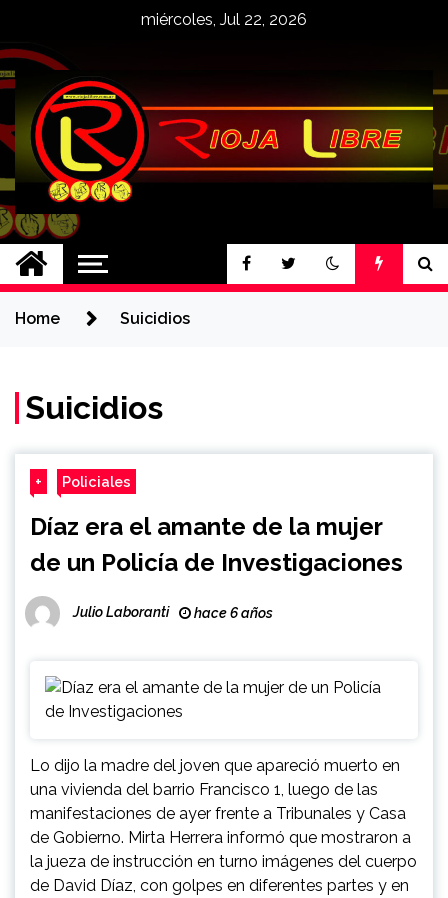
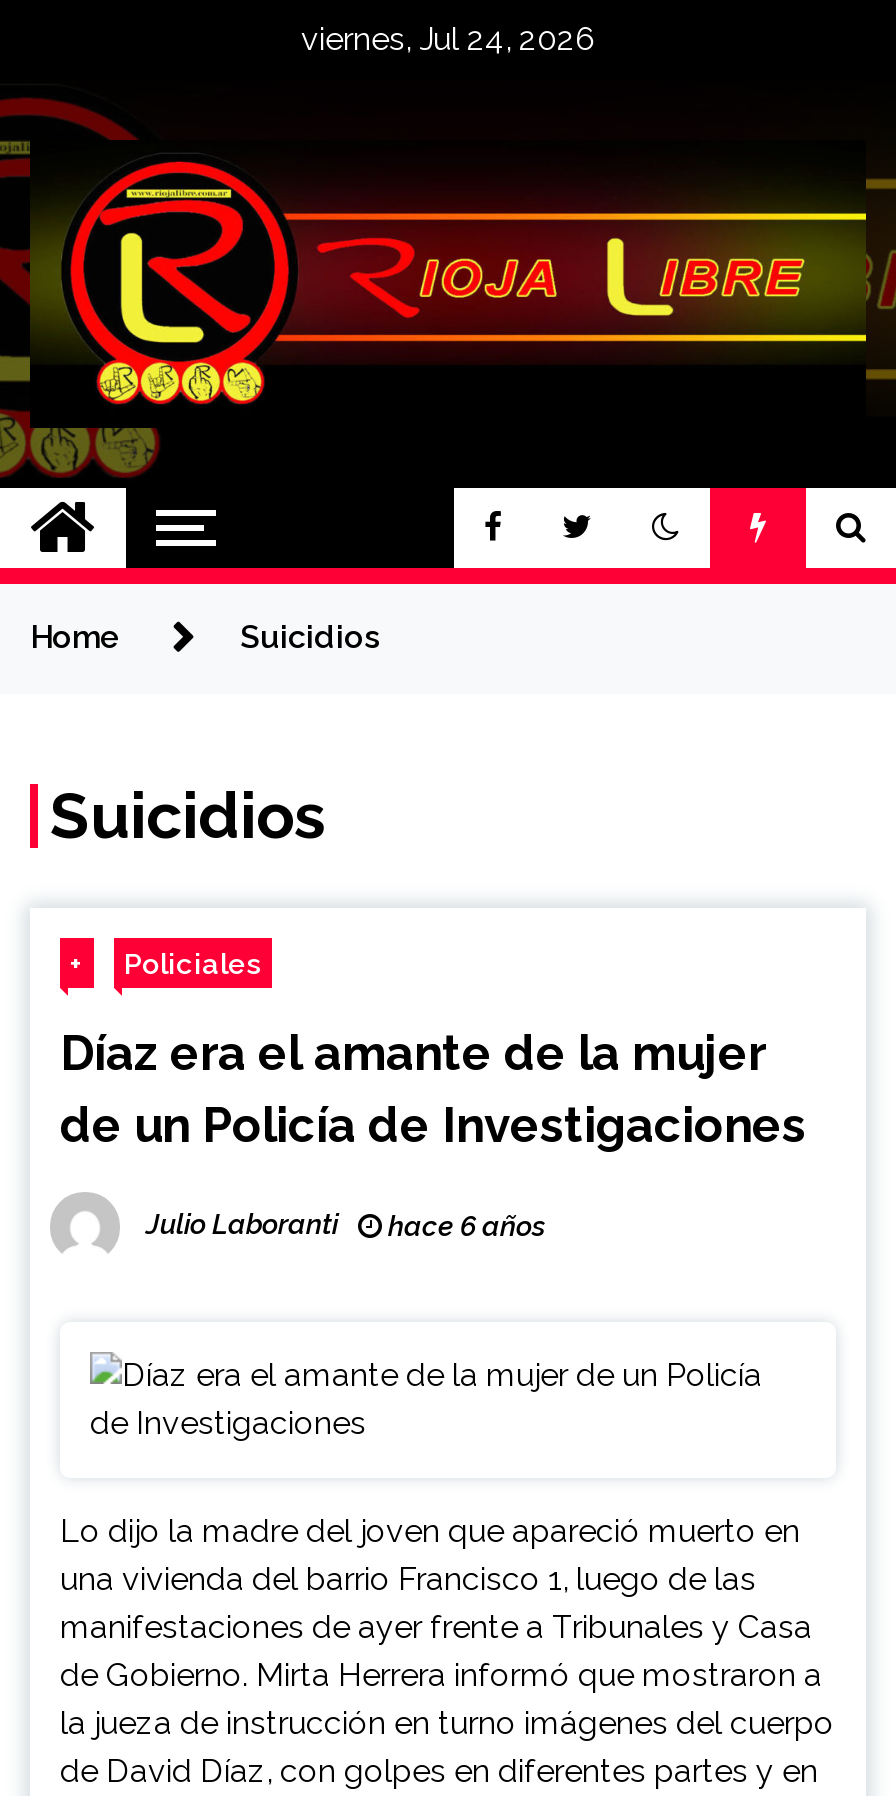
[141,10,307,29] miércoles, Jul 22, 2026 -> [301,20,595,58] viernes, Jul 24, 2026

